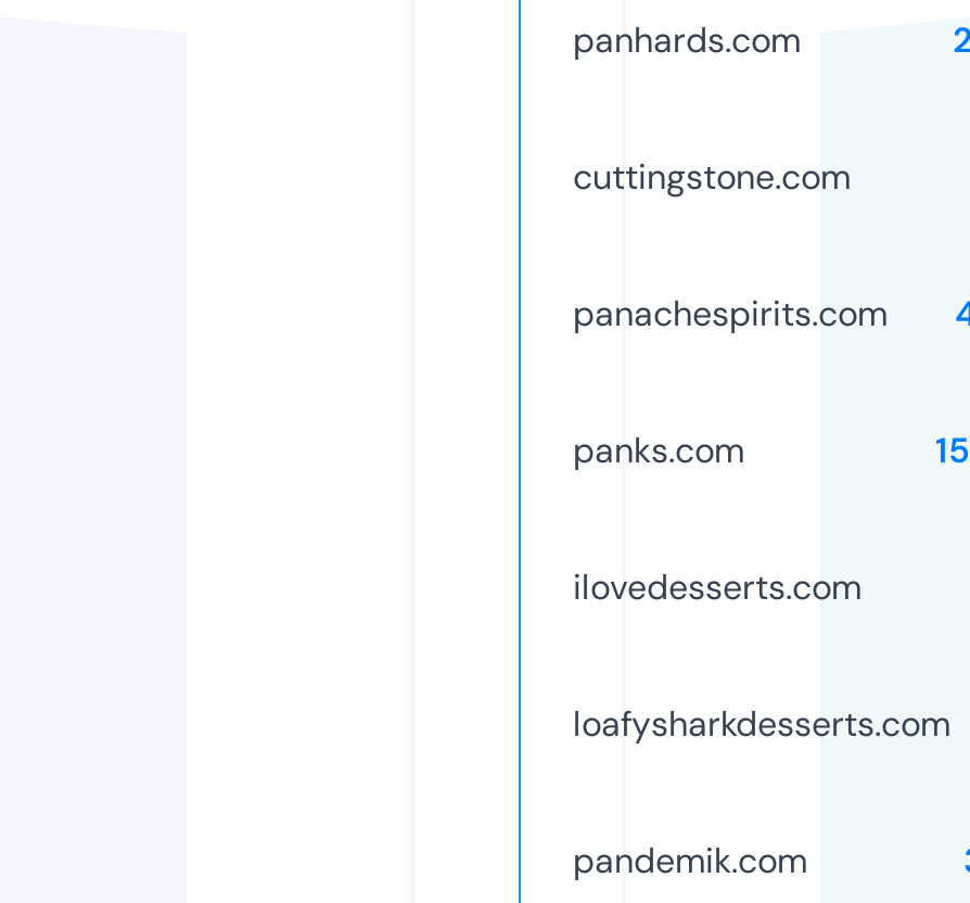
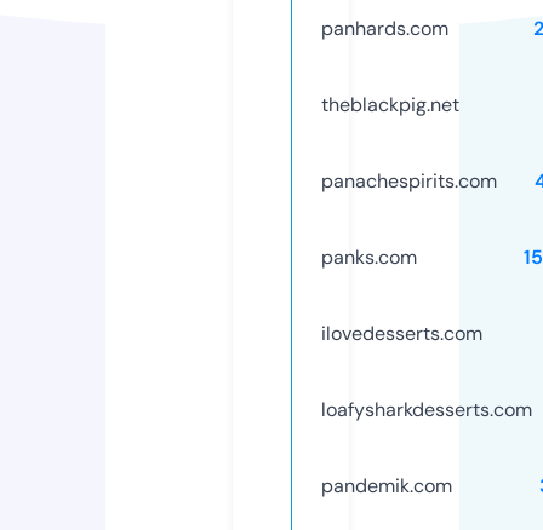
[573,154,851,199] cuttingstone.com -> [321,92,459,117] theblackpig.net

